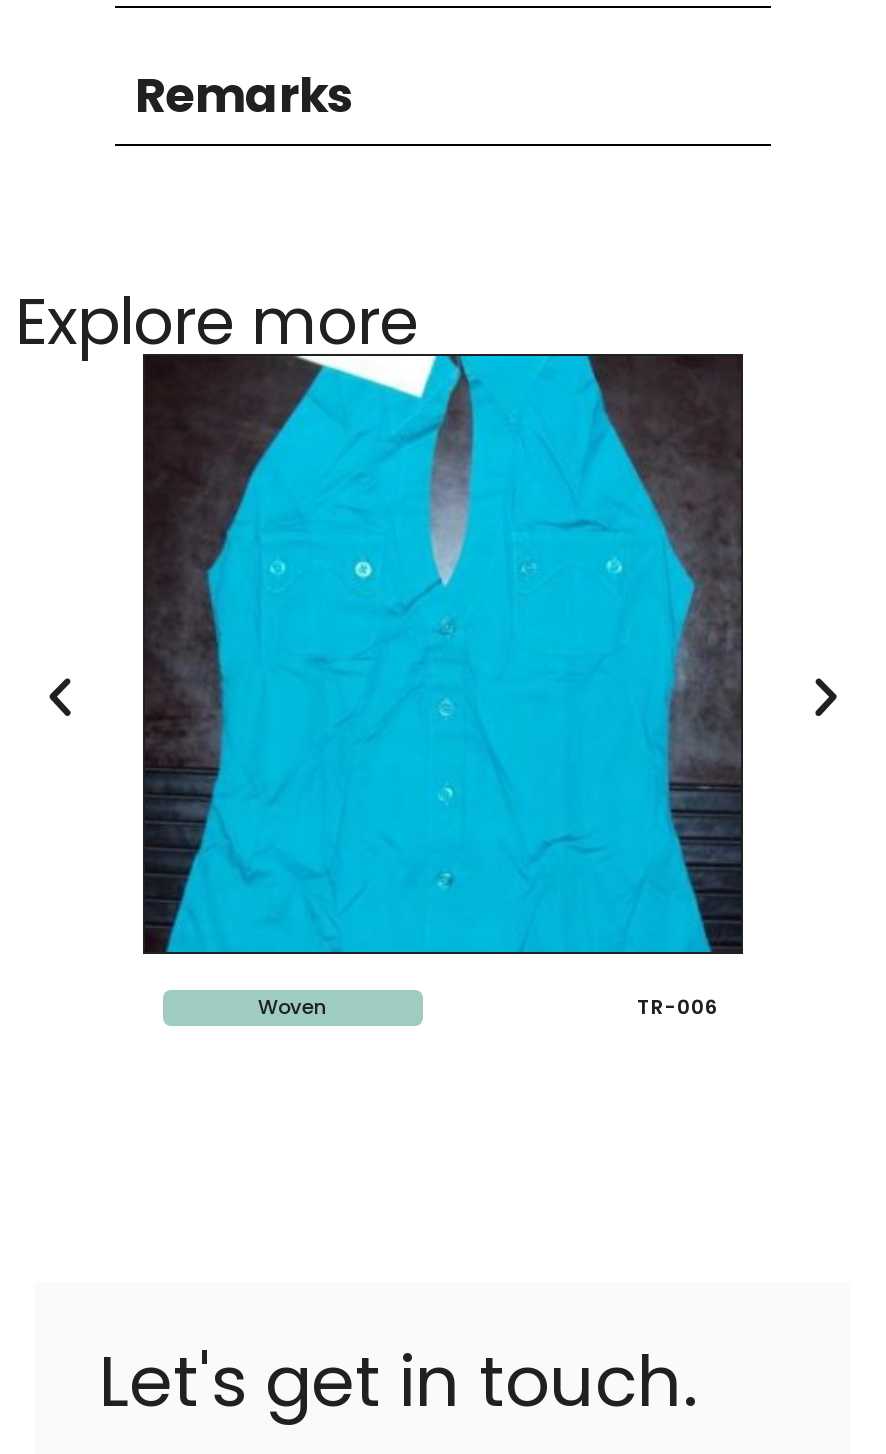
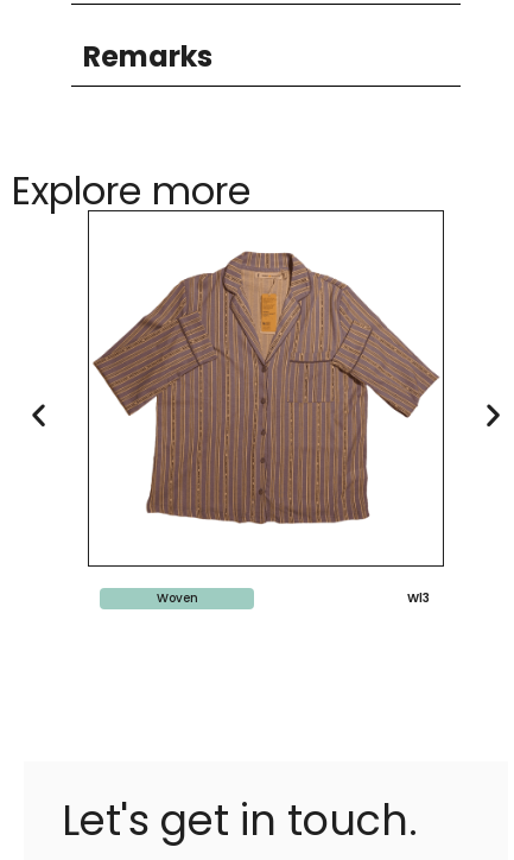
[143,354,743,1021] [image] | TR-006 -> [88,210,444,607] [image] | Wl3

